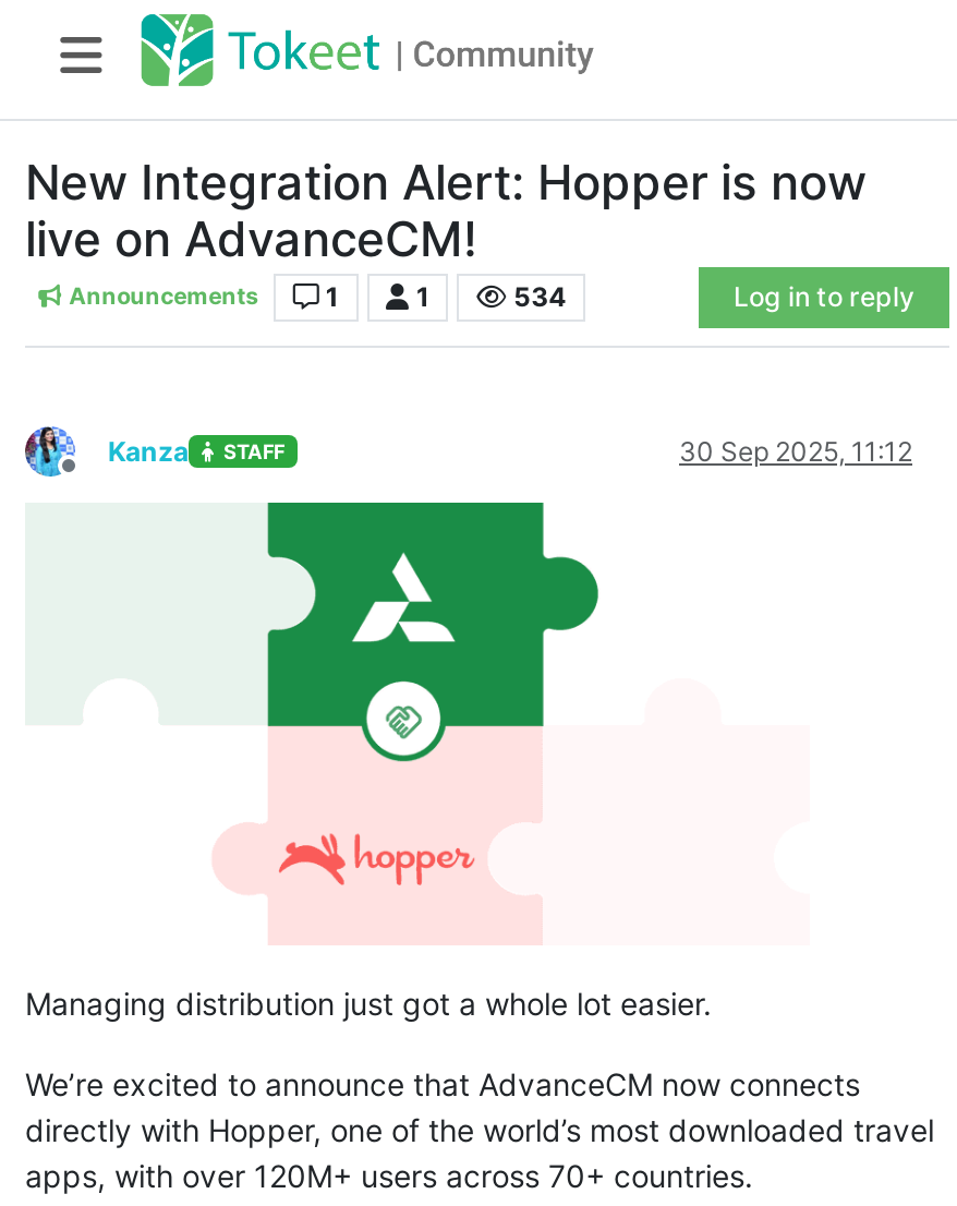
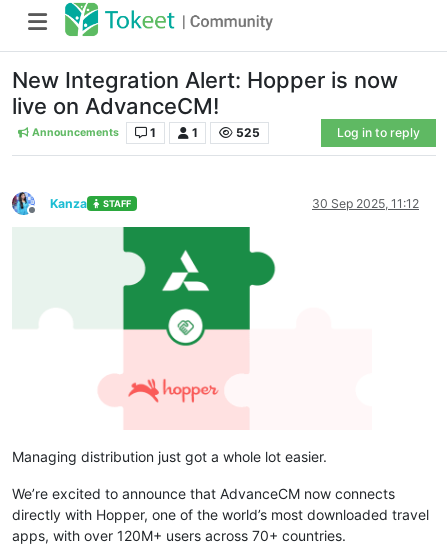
[514,280,566,313] 534 -> [236,125,260,140] 525

